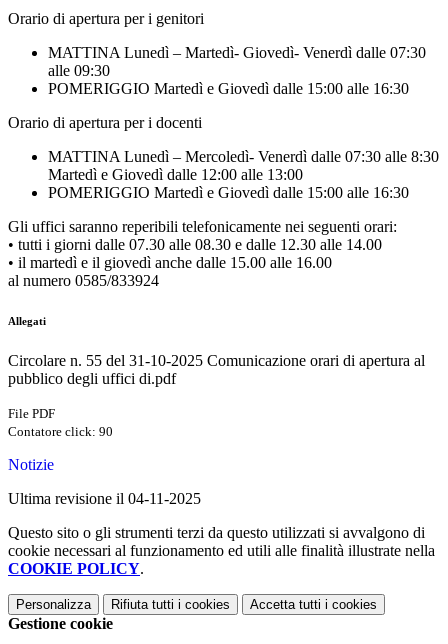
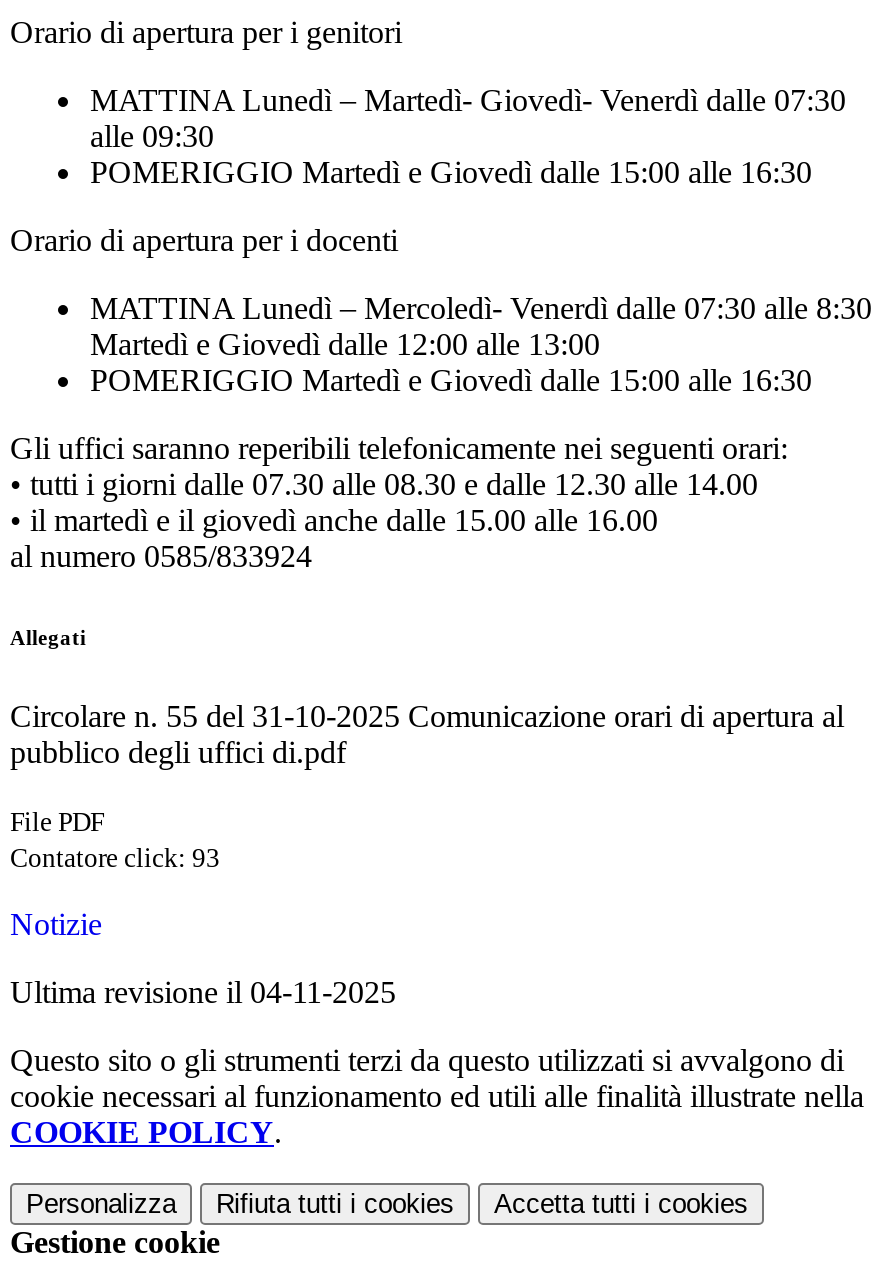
[8,424,113,439] Contatore click: 90 -> [10,843,220,873] Contatore click: 93

